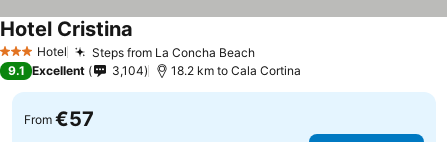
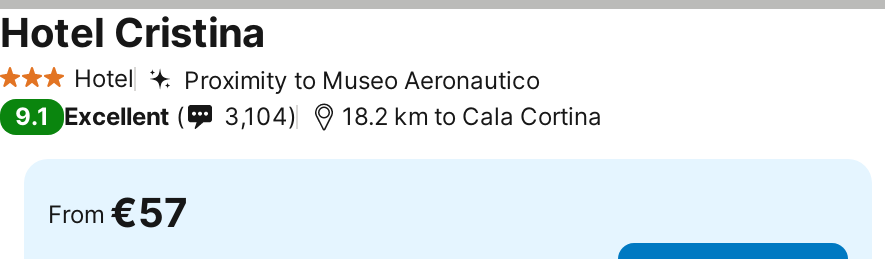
[92,44,255,59] Steps from La Concha Beach -> [184,64,540,94] Proximity to Museo Aeronautico

